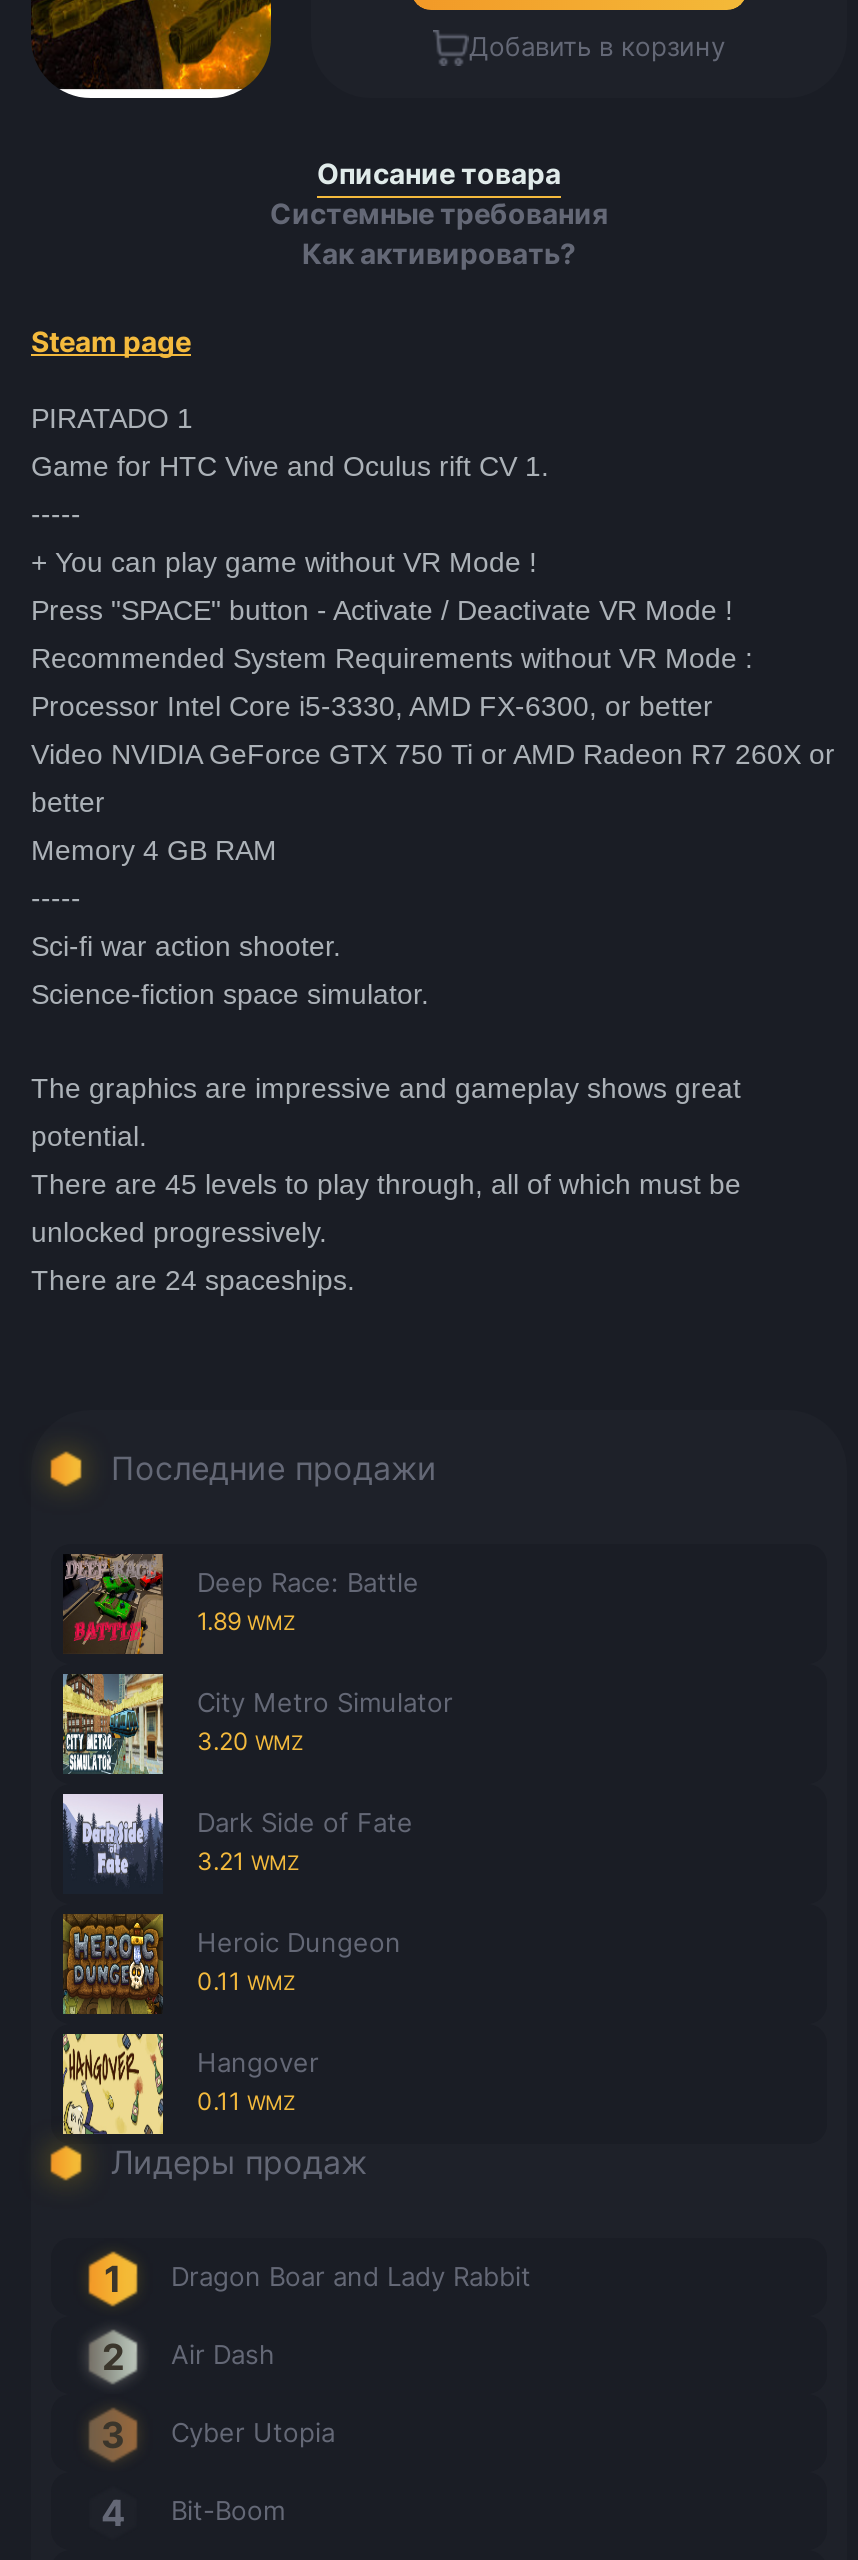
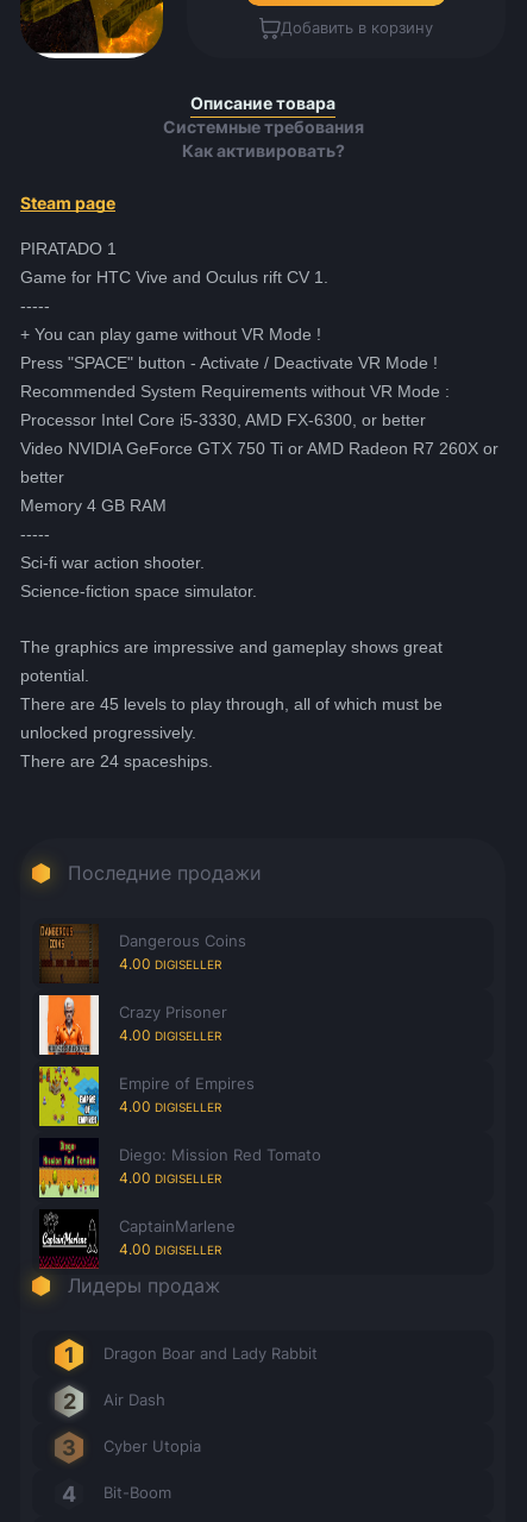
[63,1552,419,1656] [image] | Deep Race: Battle | 1.89 WMZ -> [39,924,246,983] [image] | Dangerous Coins | 4.00 DIGISELLER
[61,1672,453,1776] [image] | City Metro Simulator | 3.20 WMZ -> [38,994,227,1056] [image] | Crazy Prisoner | 4.00 DIGISELLER
[61,1792,413,1894] [image] | Dark Side of Fate | 3.21 WMZ -> [38,1065,255,1127] [image] | Empire of Empires | 4.00 DIGISELLER
[61,1912,401,2016] [image] | Heroic Dungeon | 0.11 WMZ -> [38,1138,321,1199] [image] | Diego: Mission Red Tomato | 4.00 DIGISELLER
[61,2032,319,2136] [image] | Hangover | 0.11 WMZ -> [39,1209,236,1270] [image] | CaptainMarlene | 4.00 DIGISELLER

